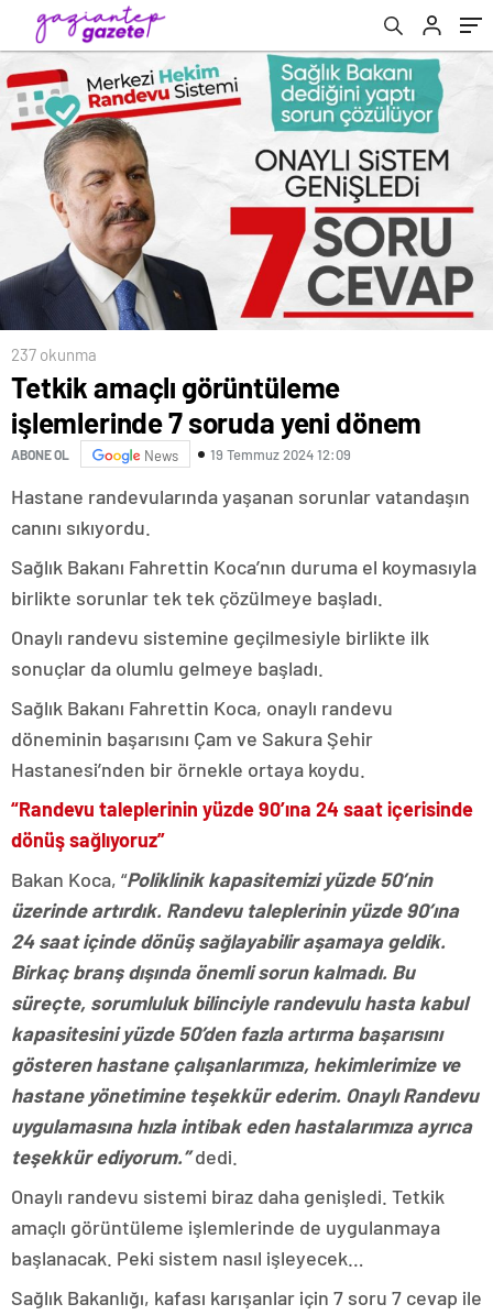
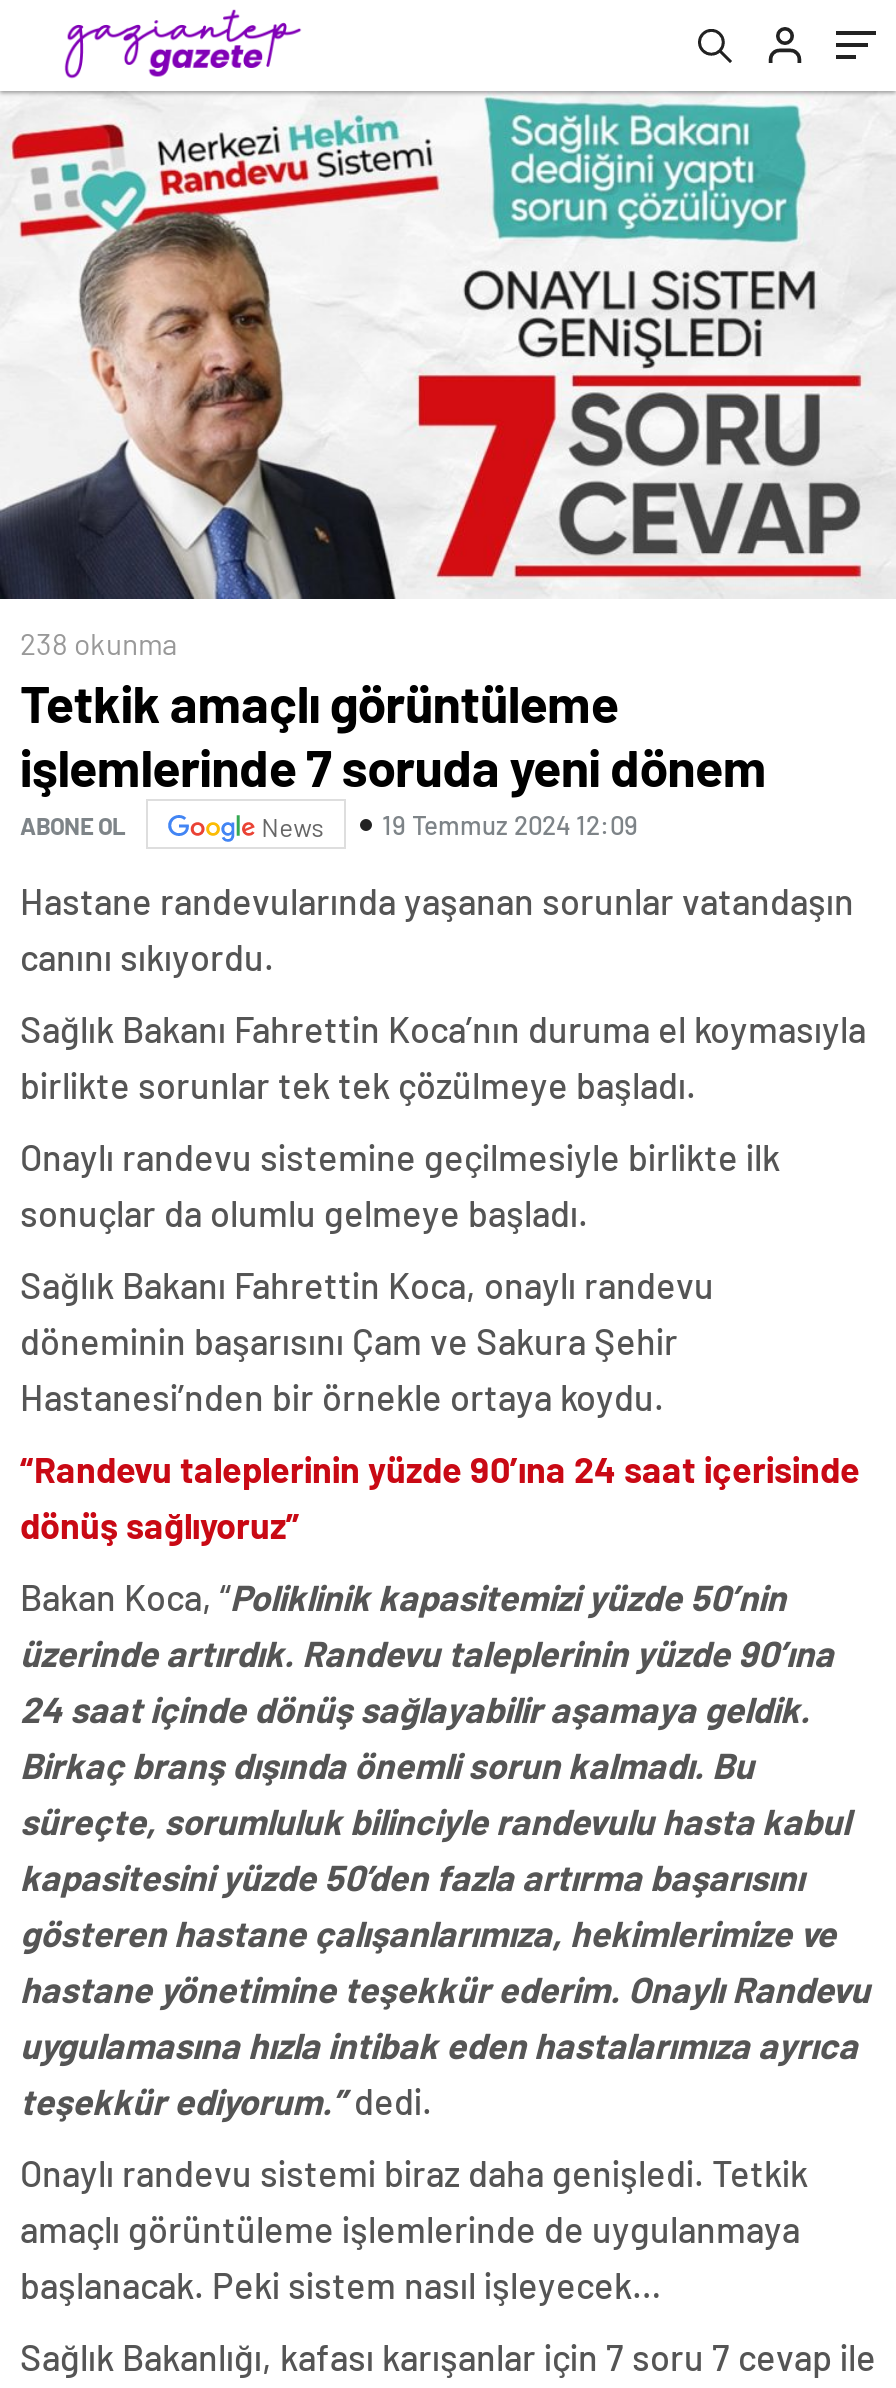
[11,345,97,365] 237 okunma -> [20,626,178,662] 238 okunma

